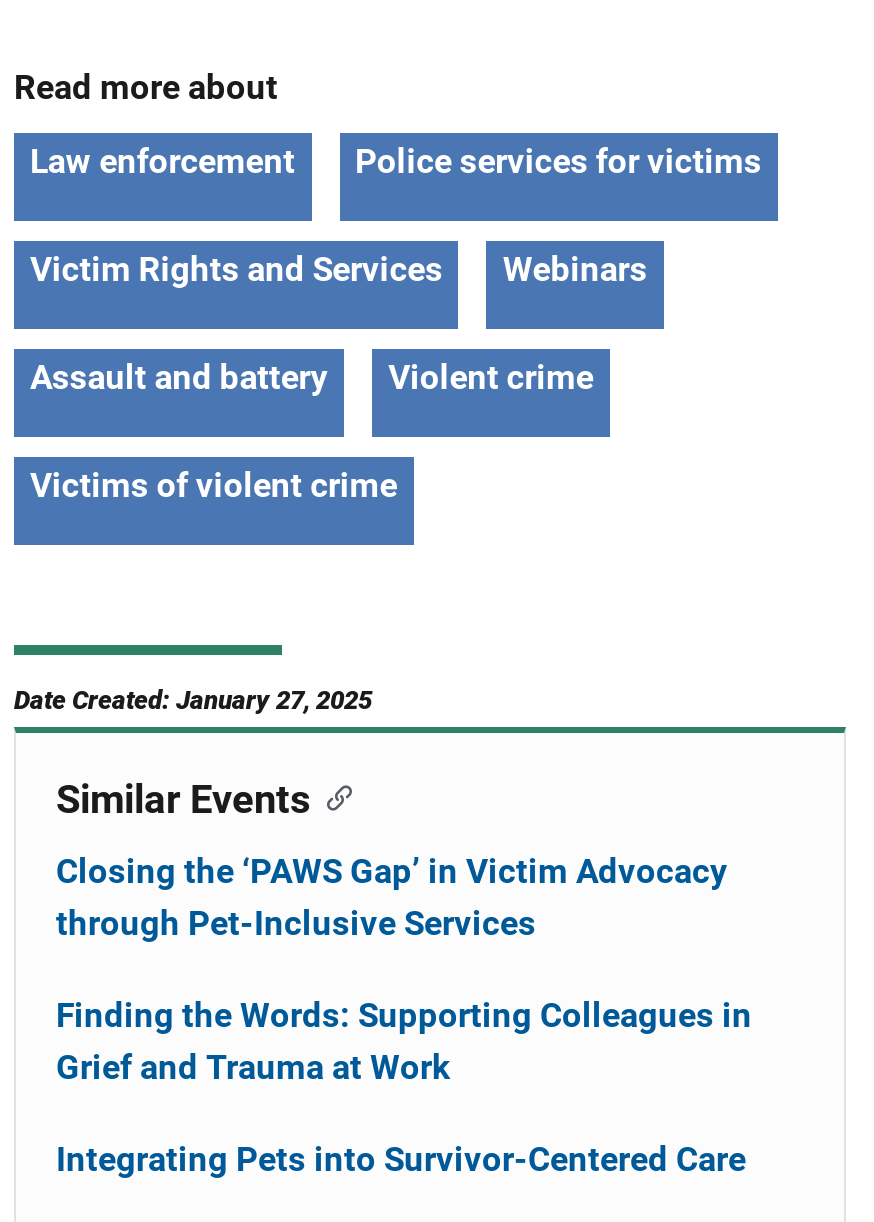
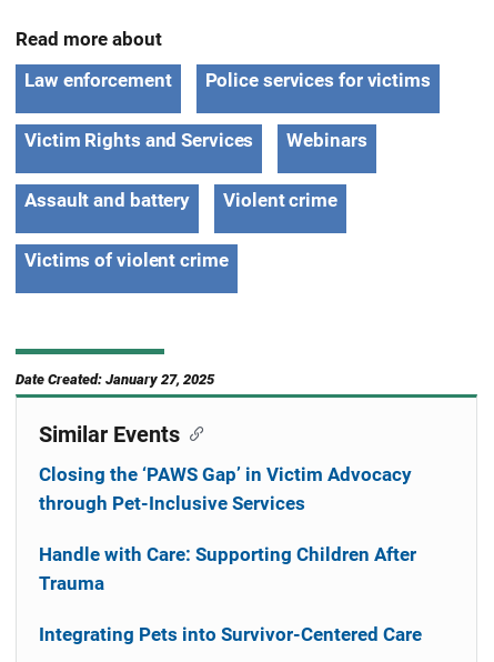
[56,995,752,1087] Finding the Words: Supporting Colleagues in | Grief and Trauma at Work -> [39,543,416,594] Handle with Care: Supporting Children After | Trauma

